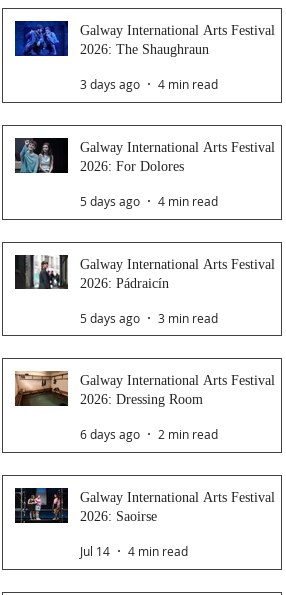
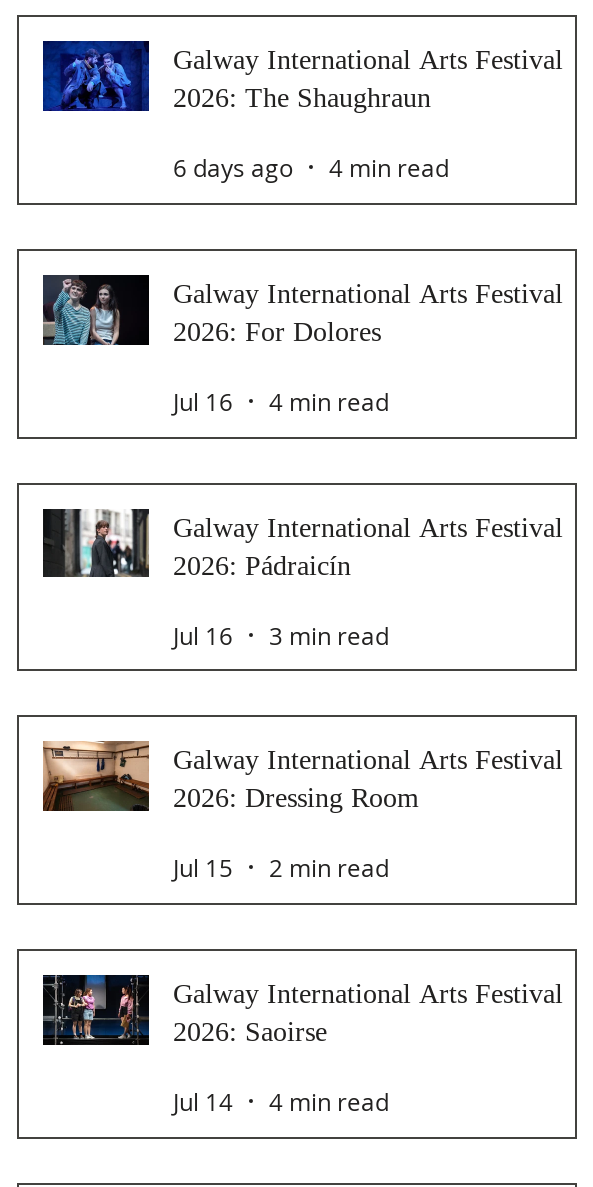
[80,75,218,91] 3 days ago 4 min read -> [173,150,449,182] 6 days ago 4 min read
[80,192,218,208] 5 days ago 4 min read -> [173,384,389,416] Jul 16 4 min read
[80,309,218,325] 5 days ago 3 min read -> [173,618,389,650] Jul 16 3 min read
[80,425,218,441] 6 days ago 2 min read -> [173,850,389,882] Jul 15 2 min read

